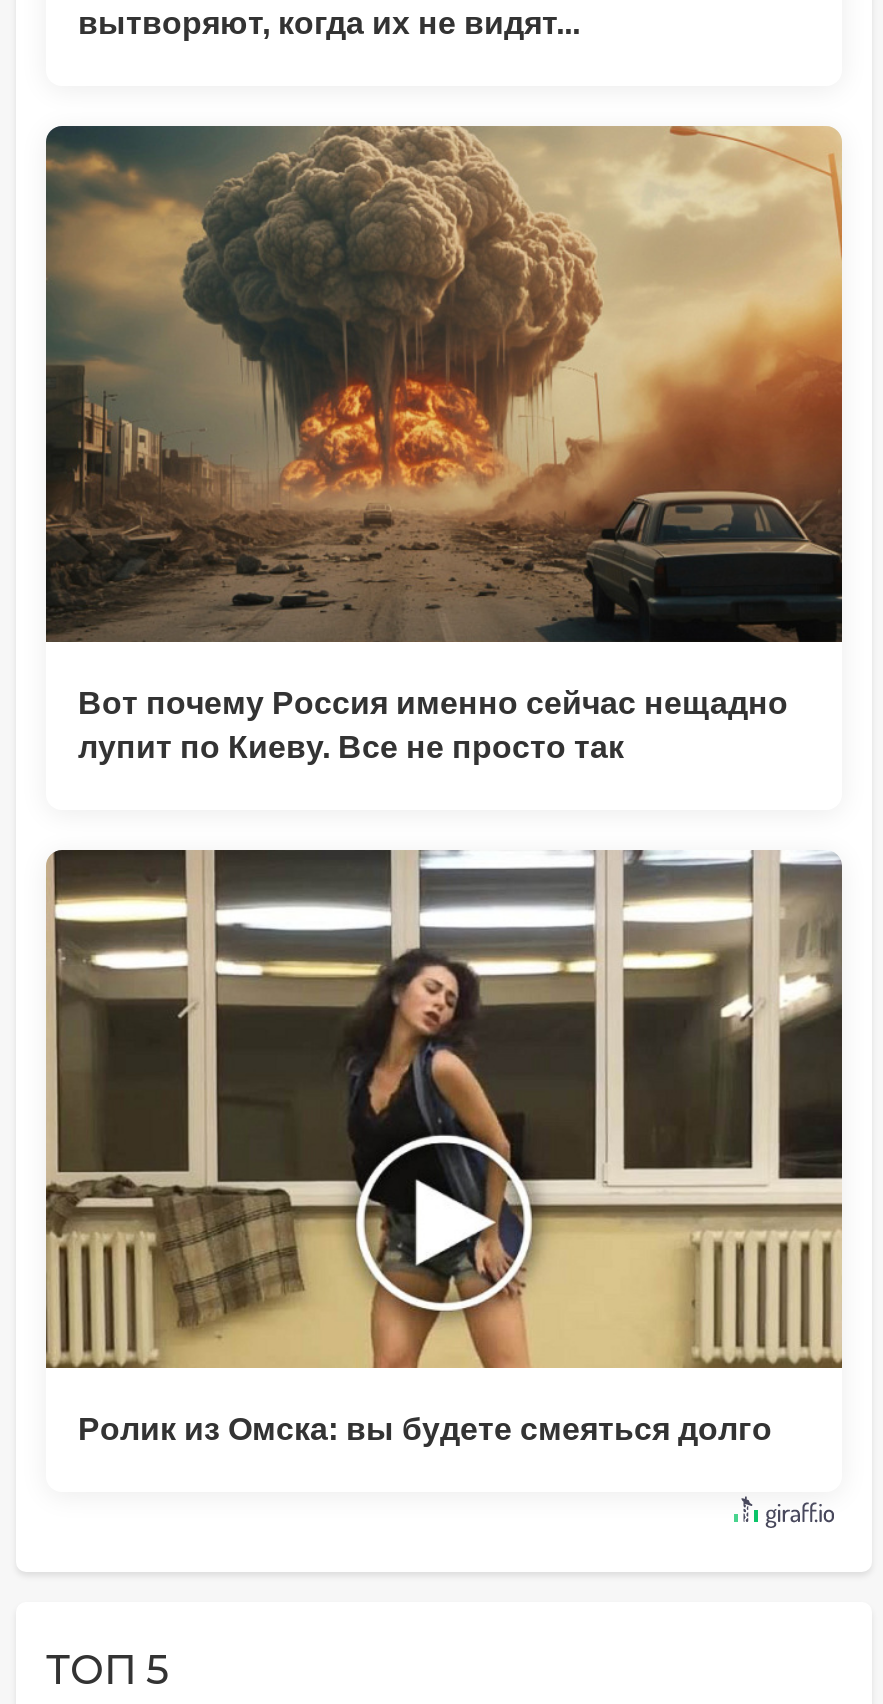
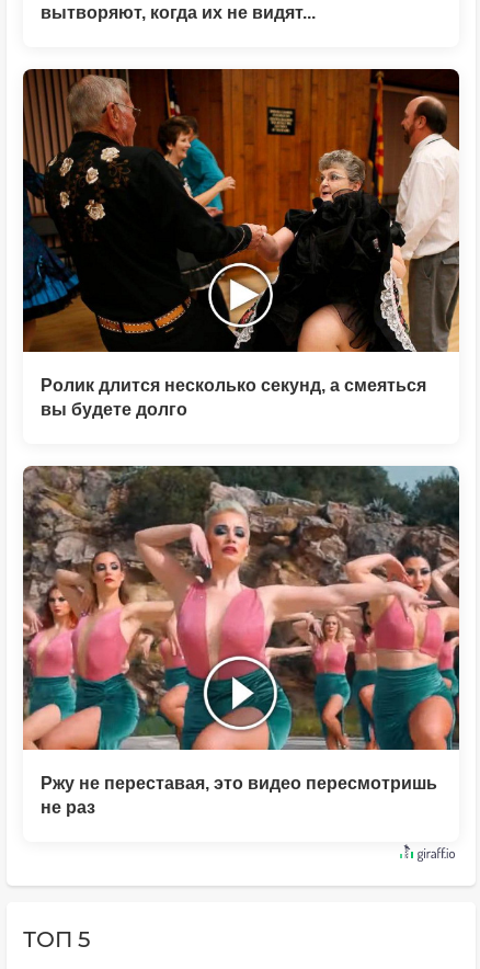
[46,124,844,765] [image] | Вот почему Россия именно сейчас нещадно | лупит по Киеву. Все не просто так -> [23,68,460,419] [image] | Ролик длится несколько секунд, а смеяться | вы будете долго
[44,850,844,1446] [image] | Ролик из Омска: вы будете смеяться долго -> [23,465,460,817] [image] | Ржу не переставая, это видео пересмотришь | не раз

